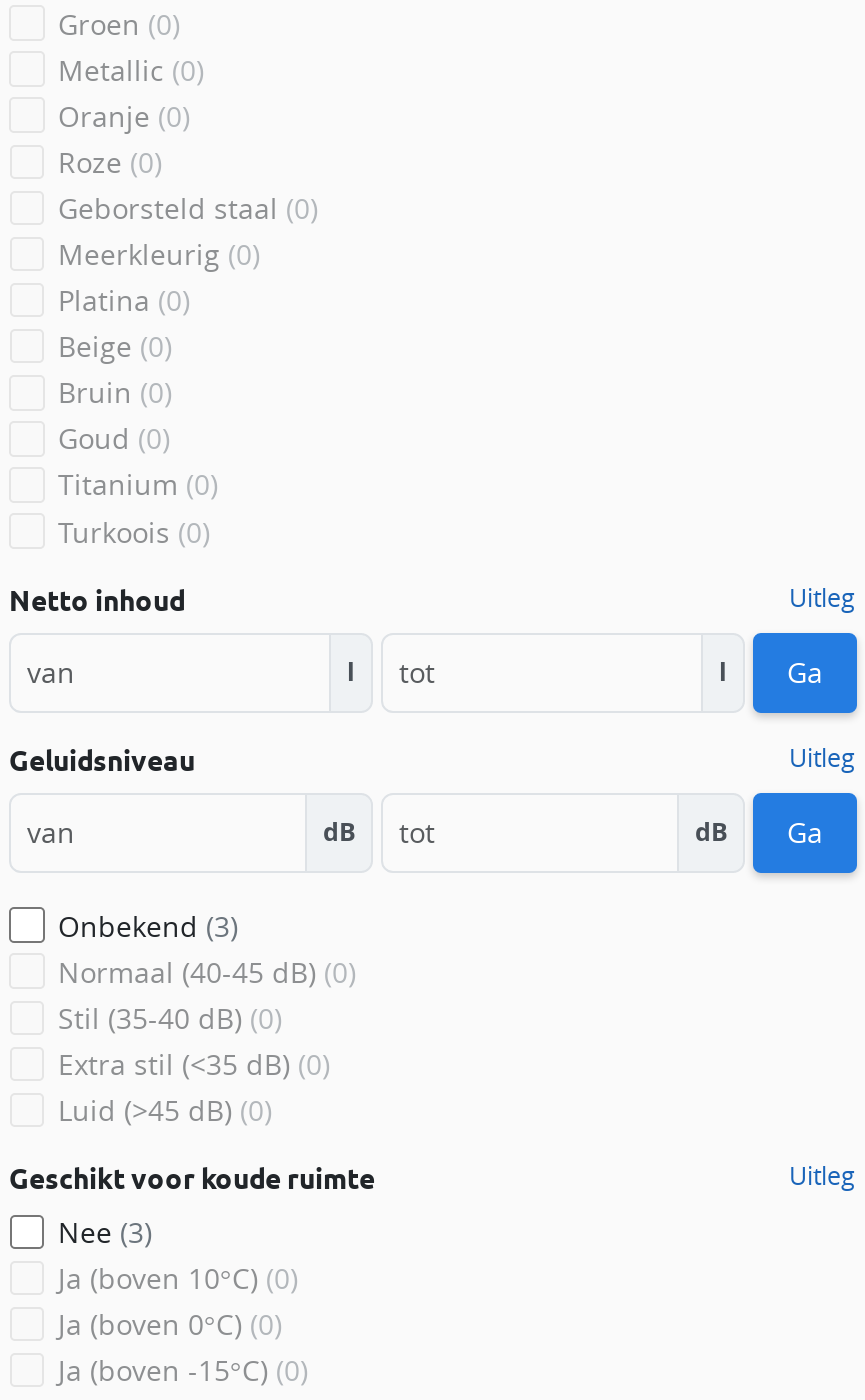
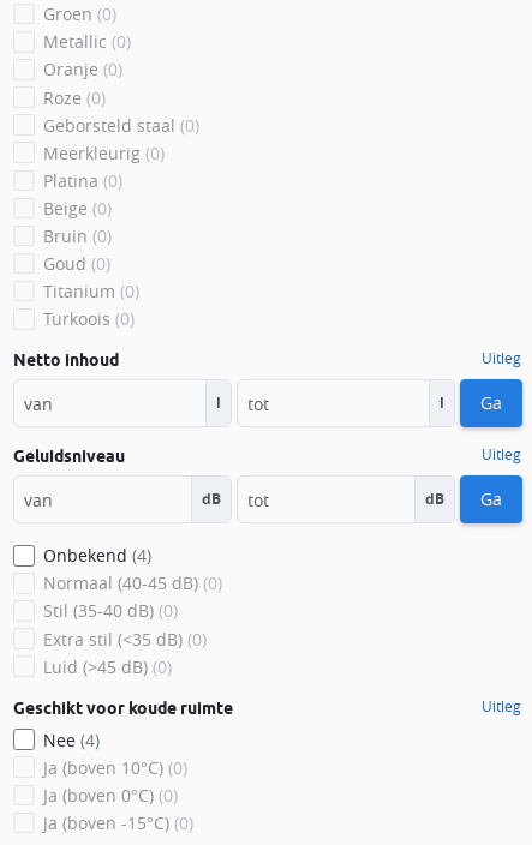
[58,906,238,944] Onbekend (3) -> [43,544,151,567] Onbekend (4)
[58,1213,152,1251] Nee (3) -> [43,728,99,751] Nee (4)

